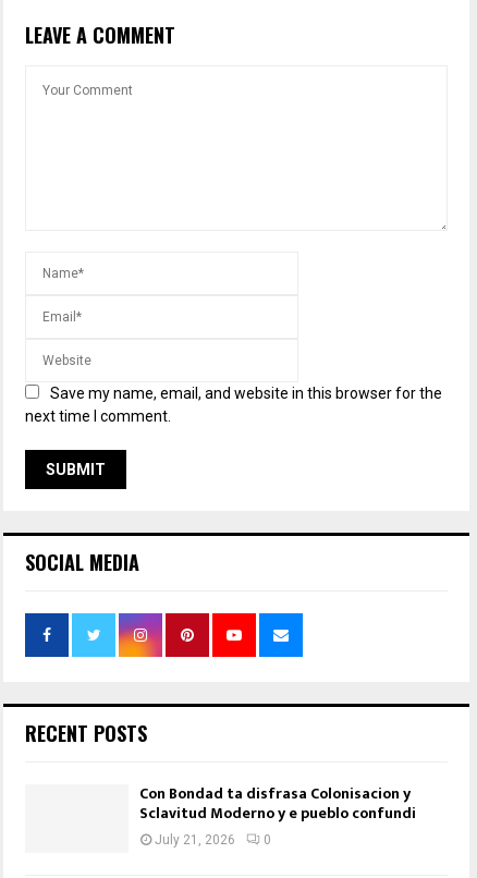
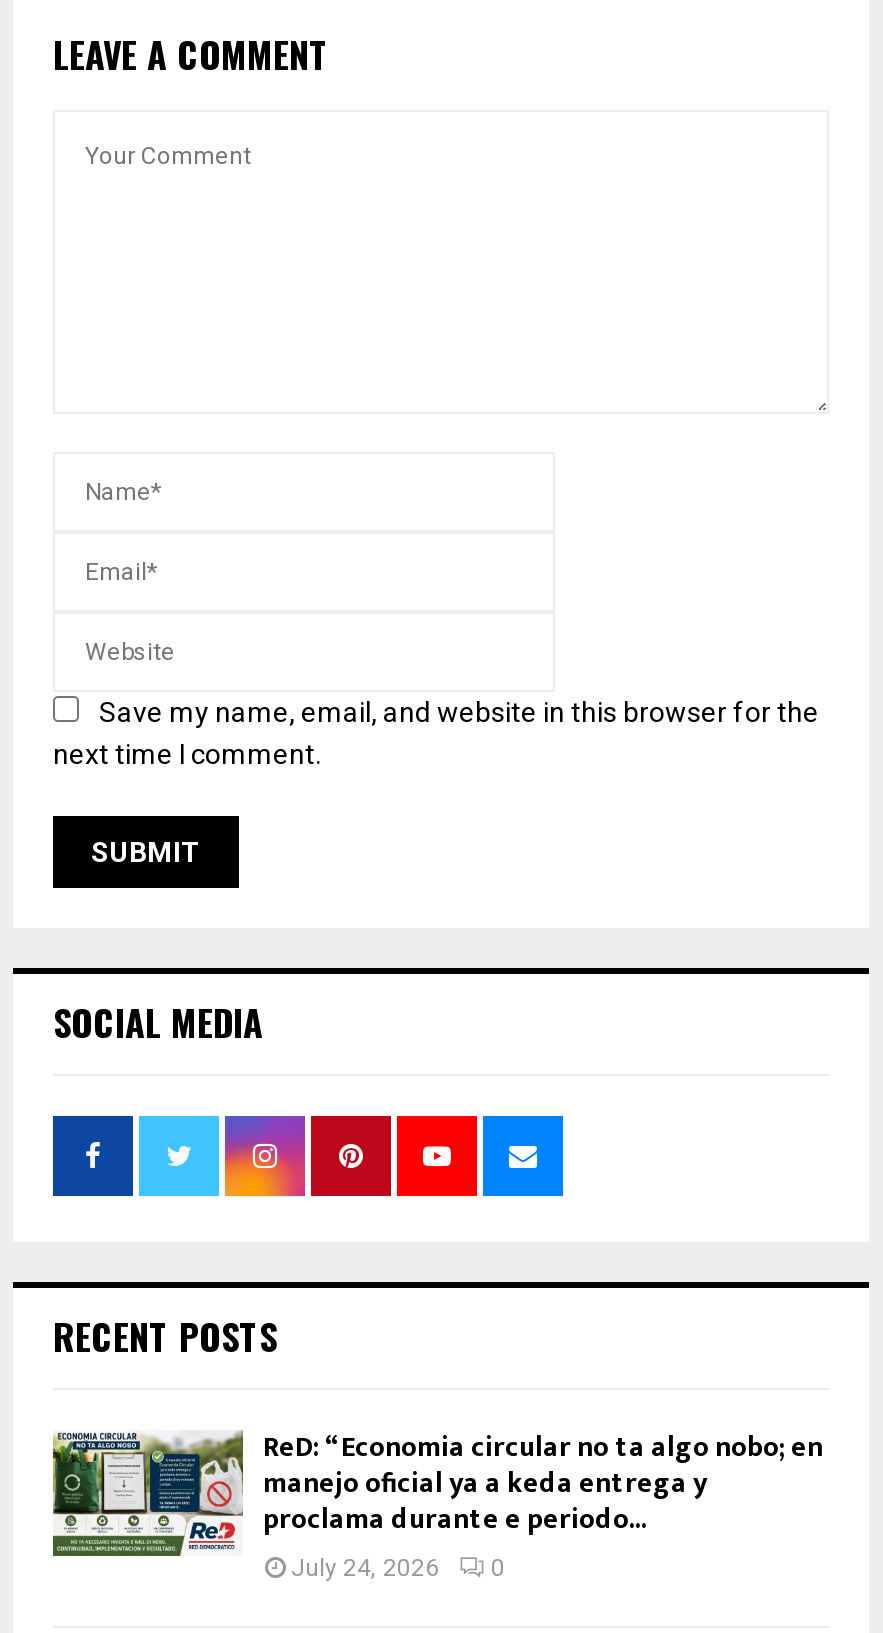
none -> [51,1432,235,1558] [image]
[139,781,416,847] Con Bondad ta disfrasa Colonisacion y | Sclavitud Moderno y e pueblo confundi | July 21, 2026 -> [263,1424,823,1582] ReD: “ Economia circular no ta algo nobo; en | manejo oficial ya a keda entrega y | proclama durante e periodo... | July 24, 2026

